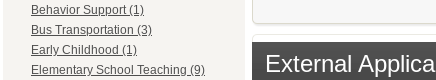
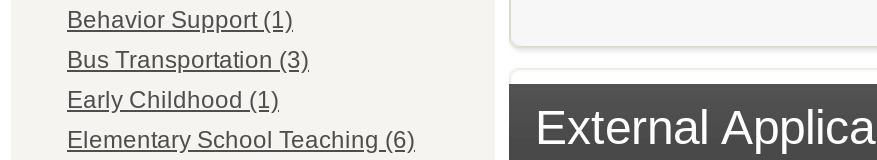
[31,63,205,77] Elementary School Teaching (9) -> [67,126,415,154] Elementary School Teaching (6)

